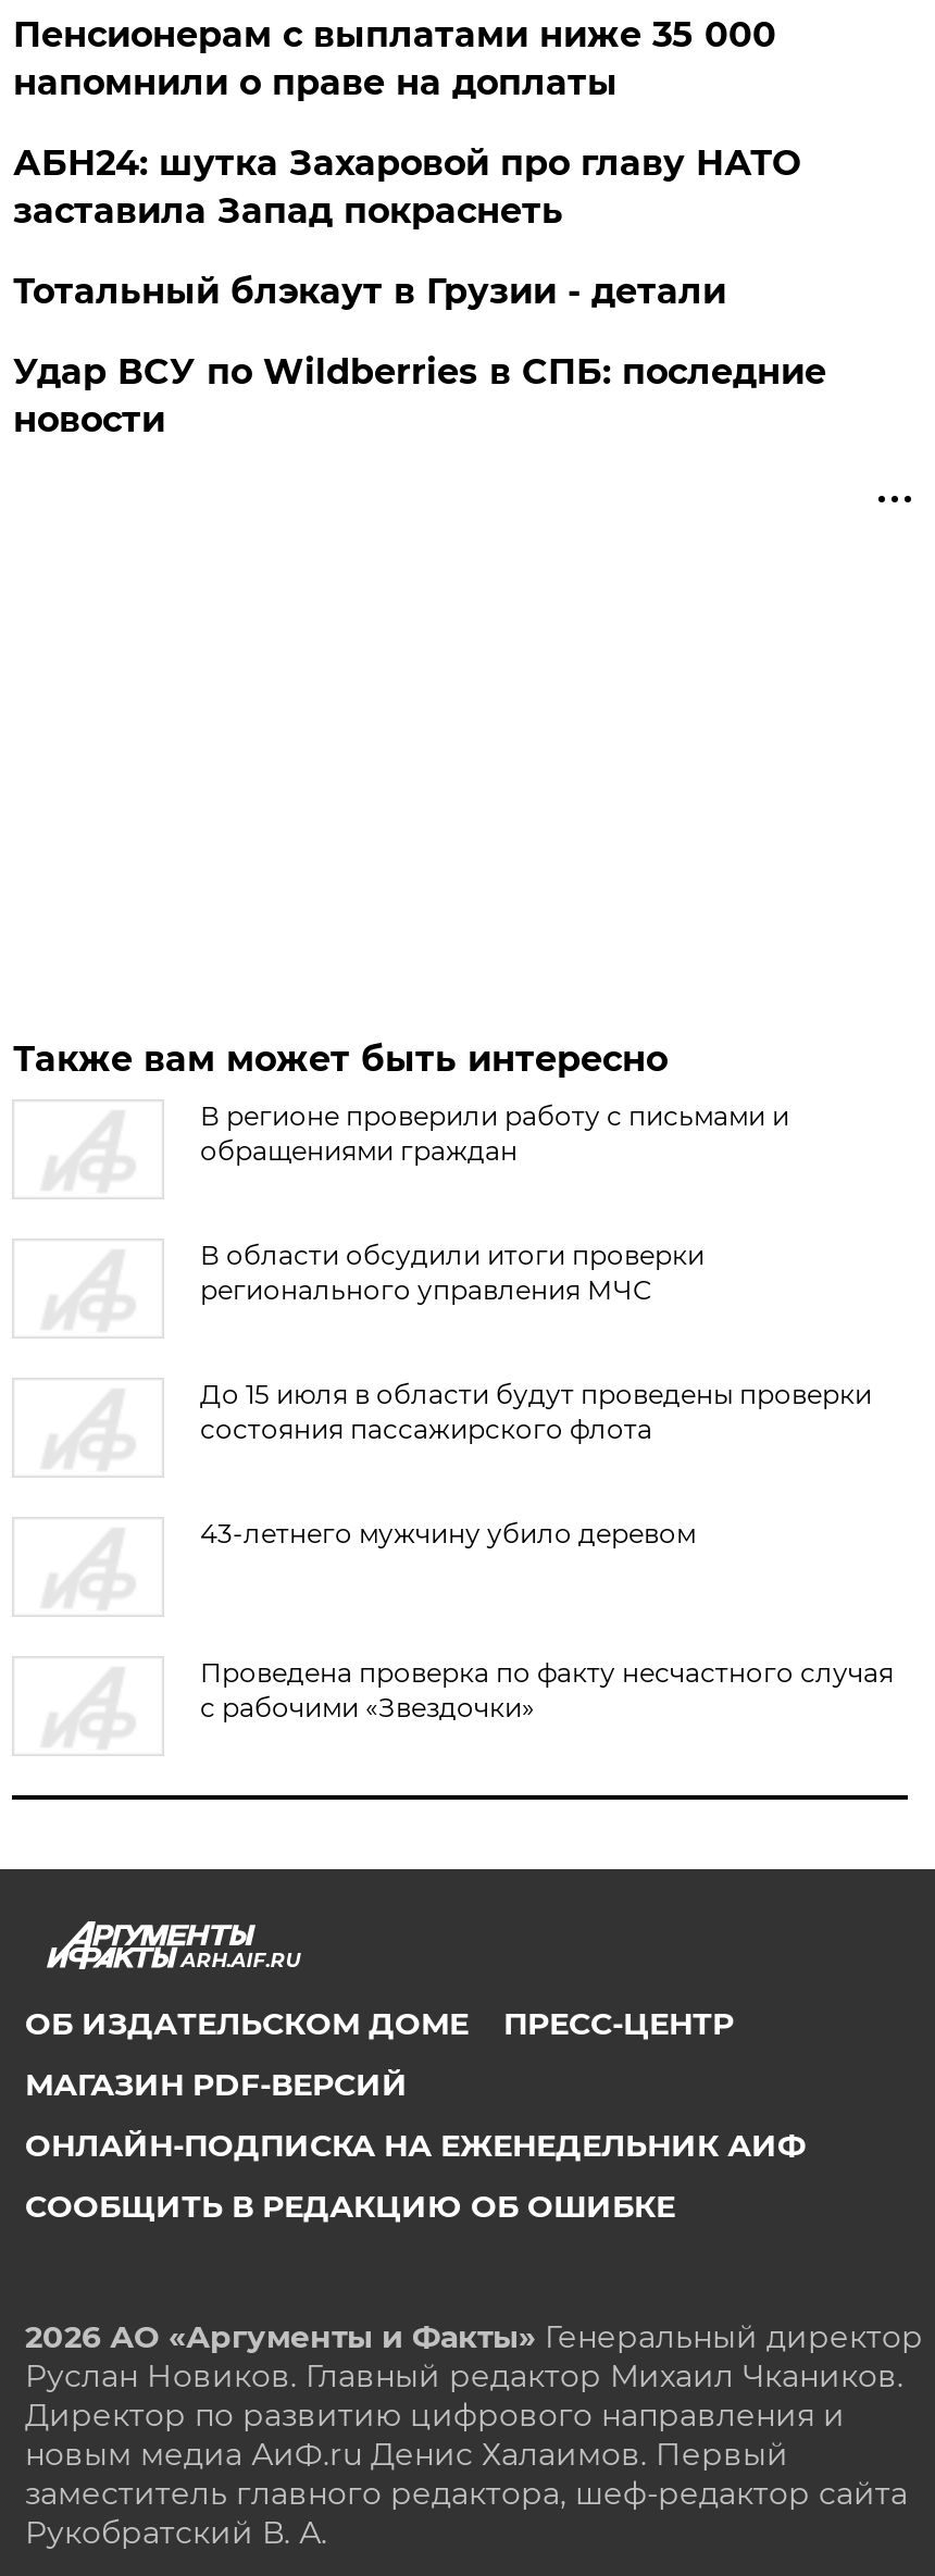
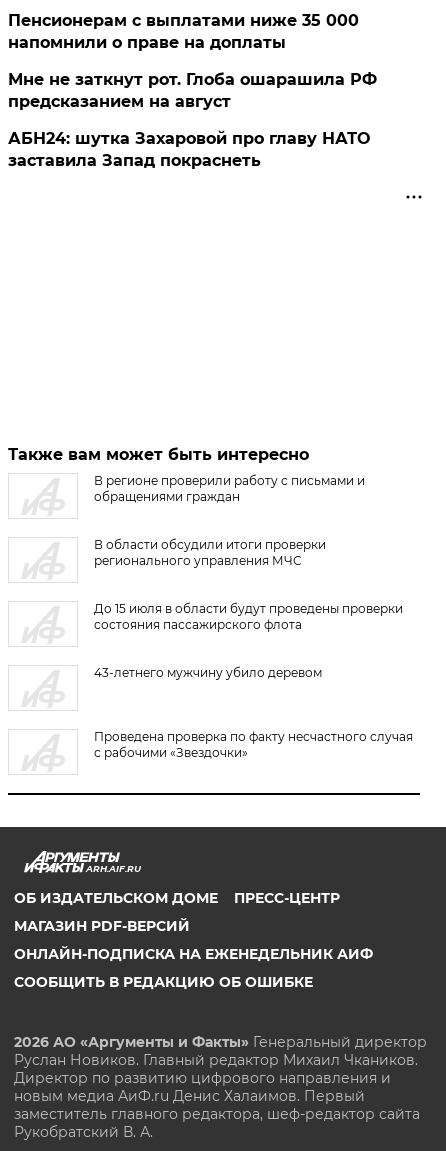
none -> [8,70,377,111] Мне не заткнут рот. Глоба ошарашила РФ | предсказанием на август
moved [13,142,800,232] -> [8,129,370,170]: АБН24: шутка Захаровой про главу НАТО | заставила Запад покраснеть
[13,271,826,440] Тотальный блэкаут в Грузии - детали | Удар ВСУ по Wildberries в СПБ: последние | новости -> none

